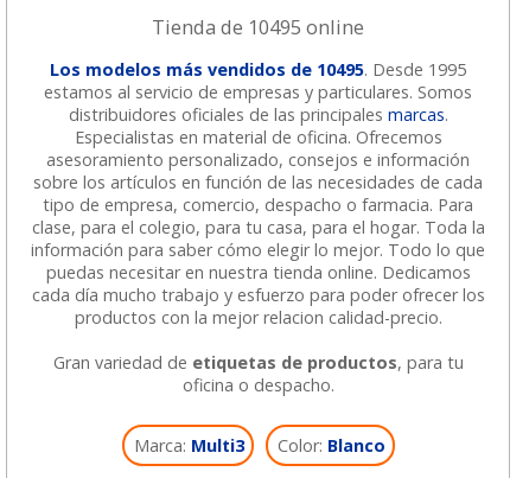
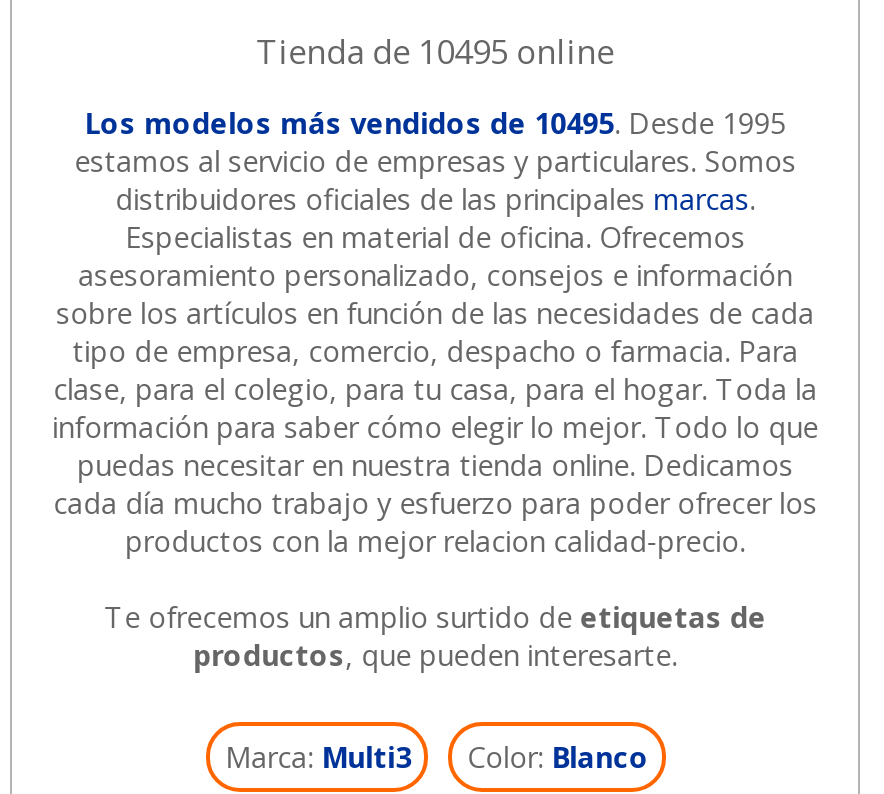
[53,352,463,397] Gran variedad de etiquetas de productos, para tu | oficina o despacho. -> [104,599,766,675] Te ofrecemos un amplio surtido de etiquetas de | productos, que pueden interesarte.

